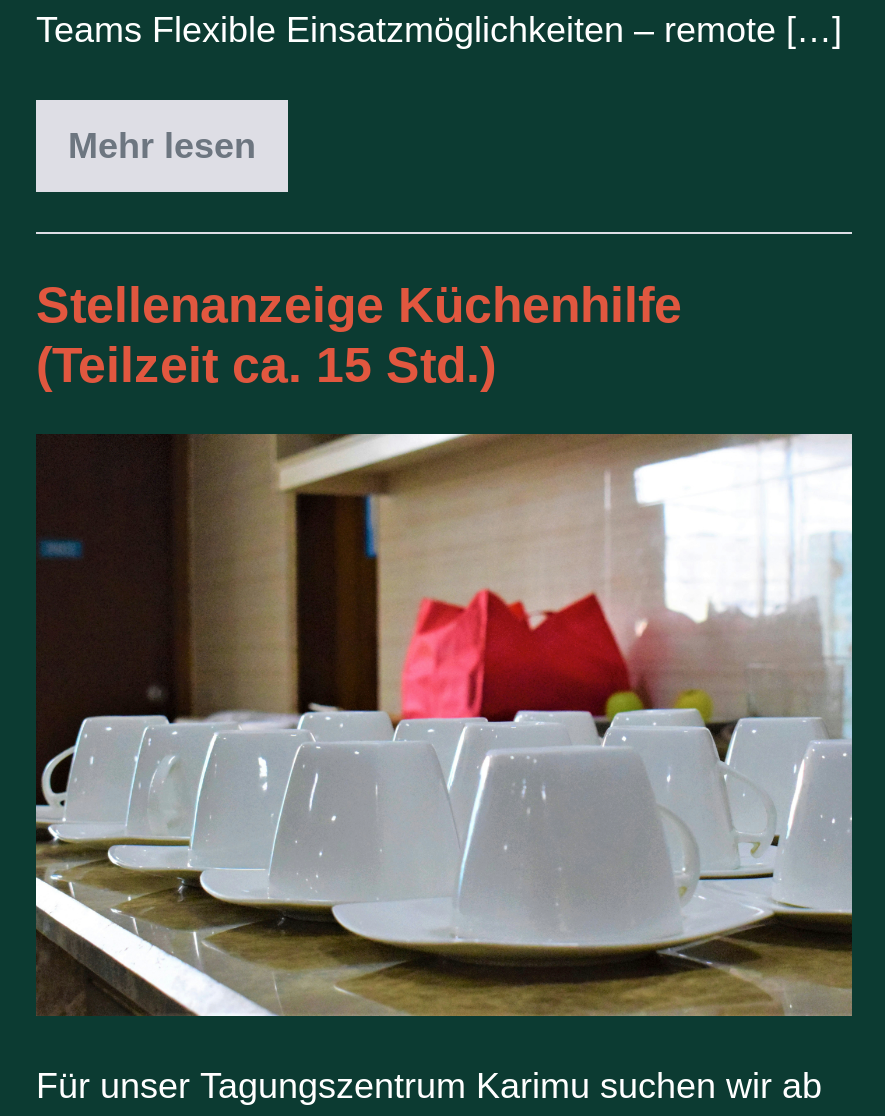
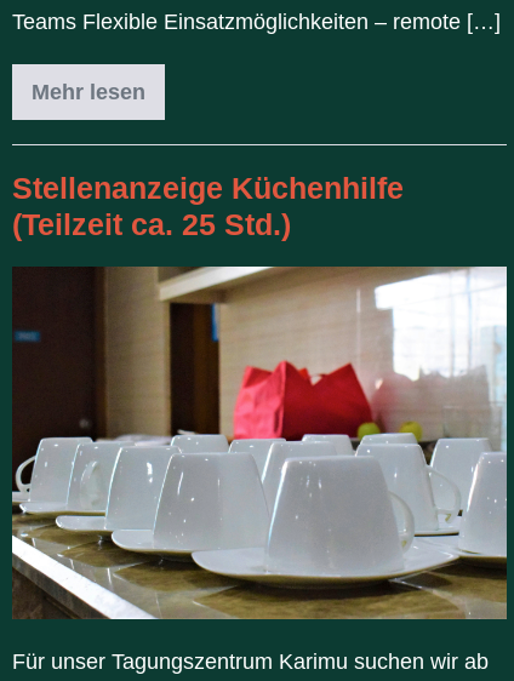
[36,335,496,391] (Teilzeit ca. 15 Std.) -> [12,207,291,241] (Teilzeit ca. 25 Std.)

